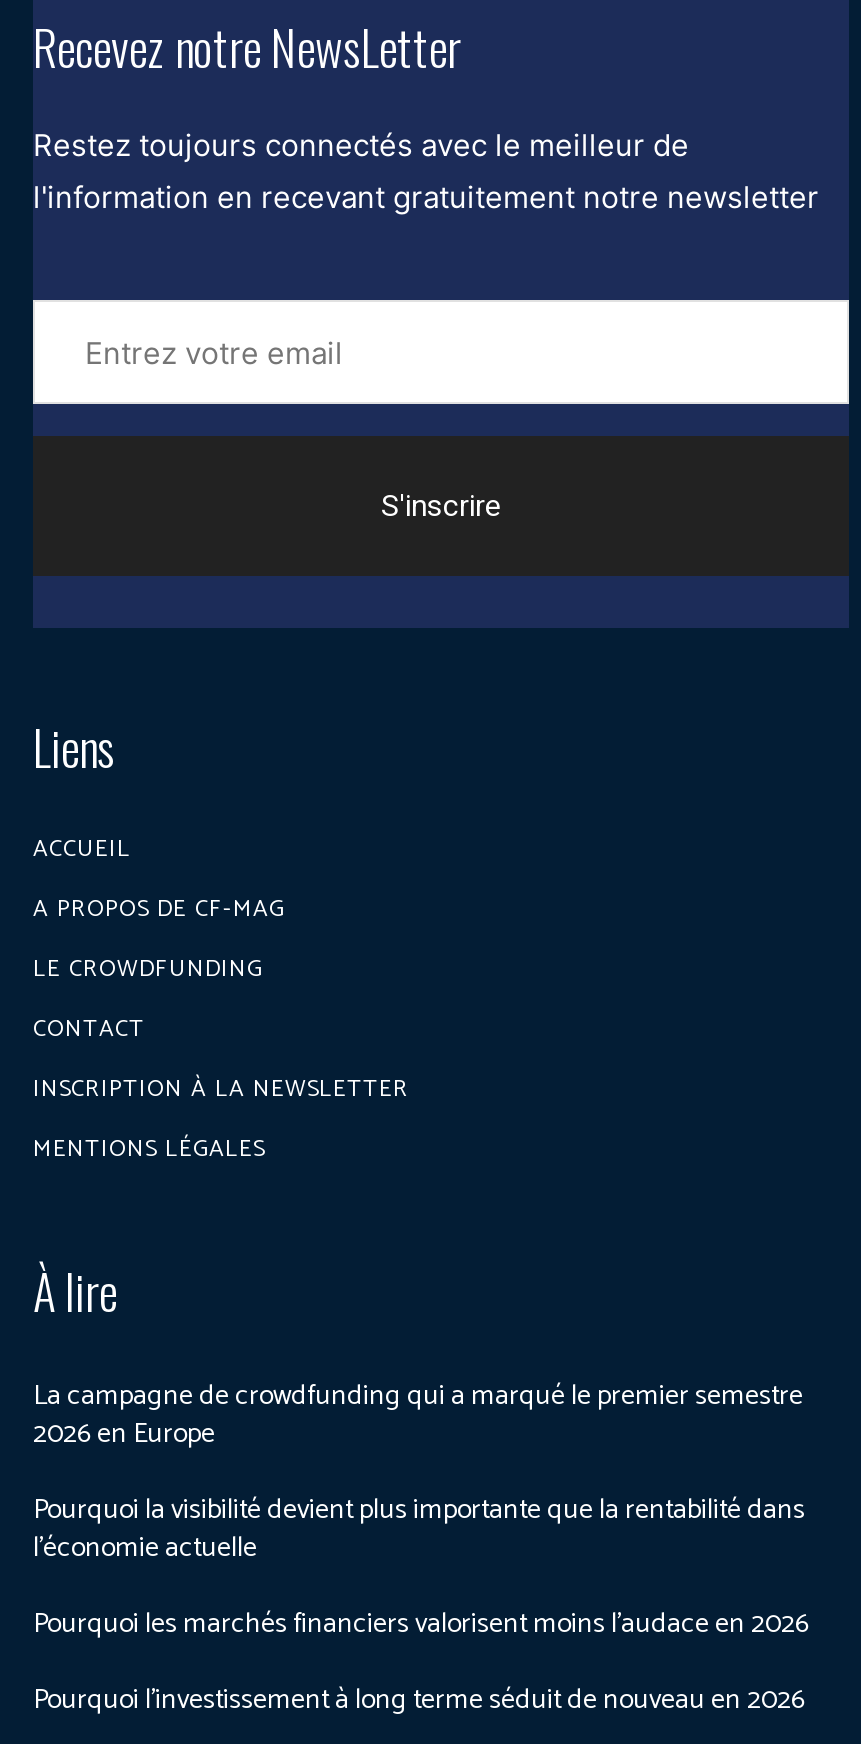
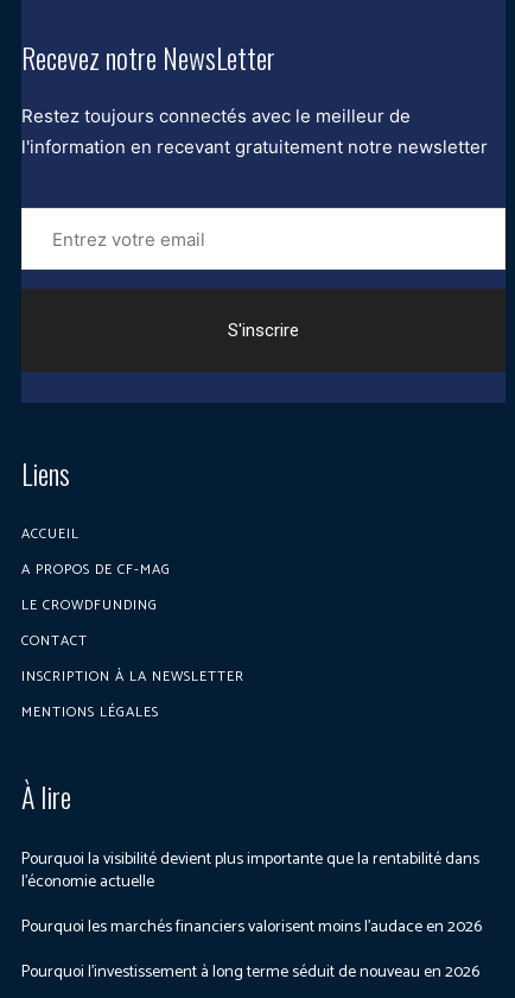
[33,1375,803,1459] La campagne de crowdfunding qui a marqué le premier semestre | 2026 en Europe -> none

